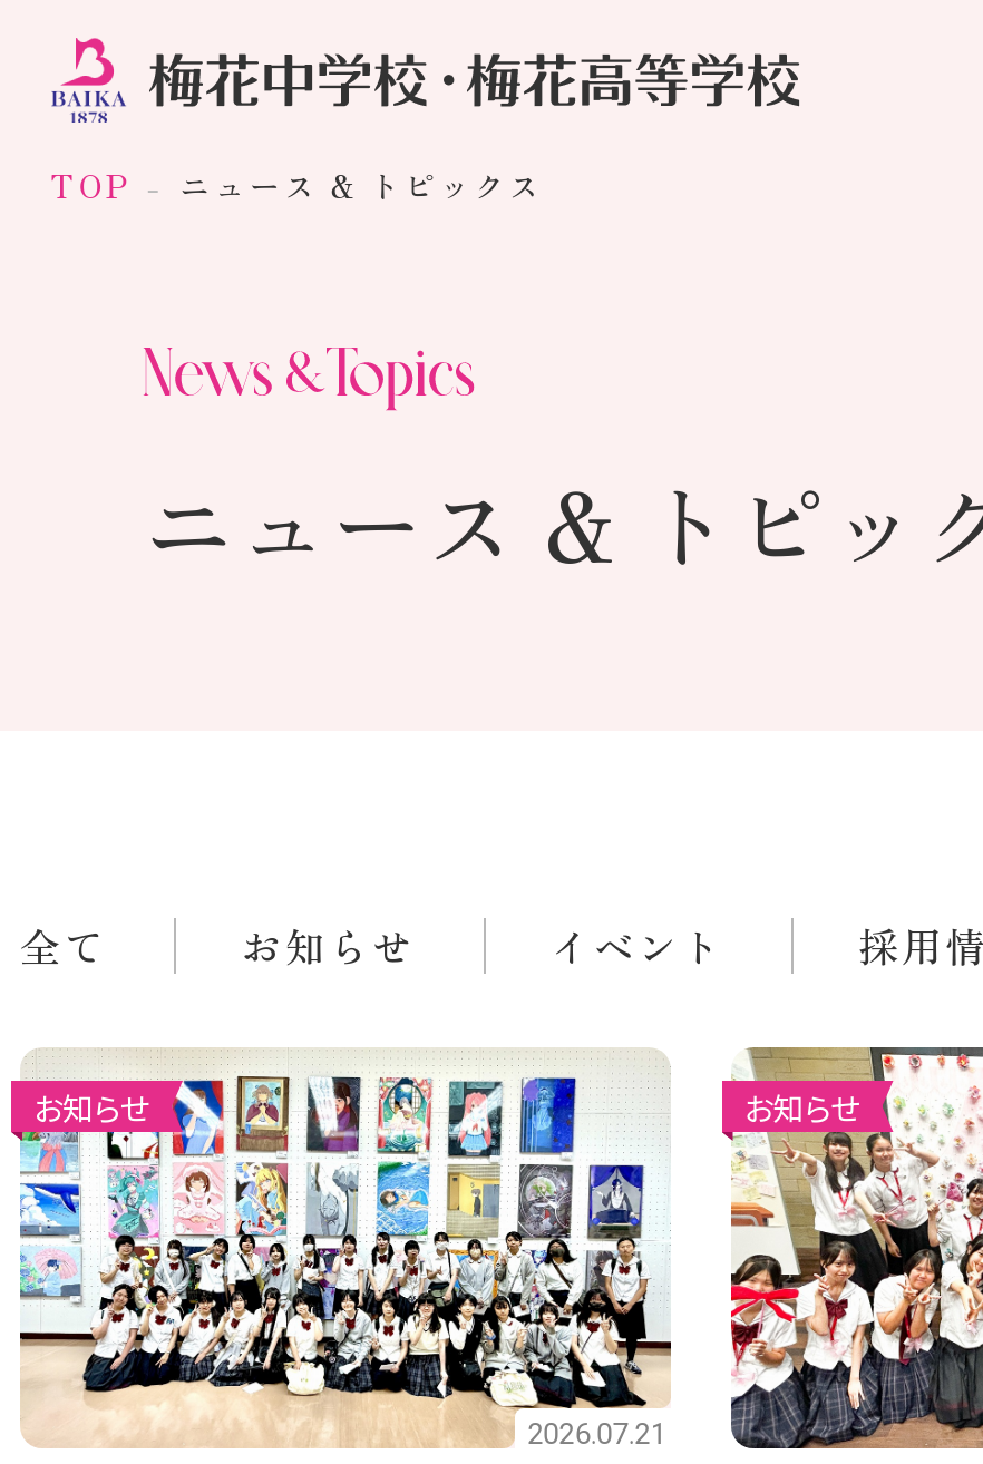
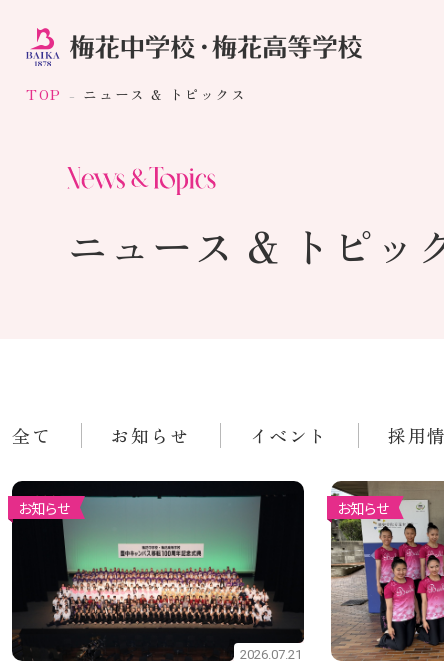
[18,1047,673,1448] [image] -> [11,480,305,662] [image]
[729,1045,976,1451] [image] -> [330,480,441,662] [image]

